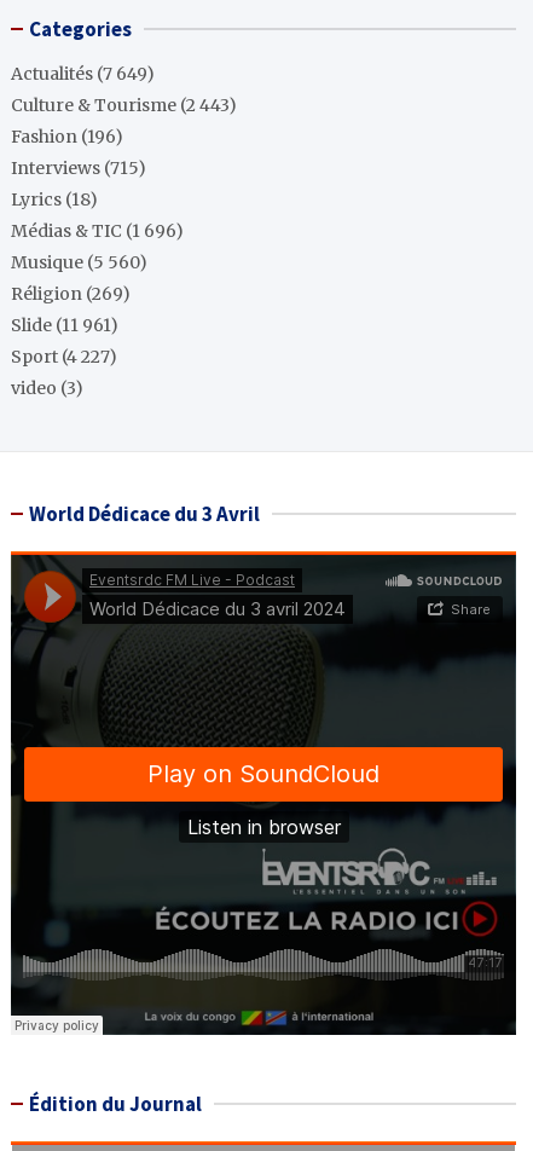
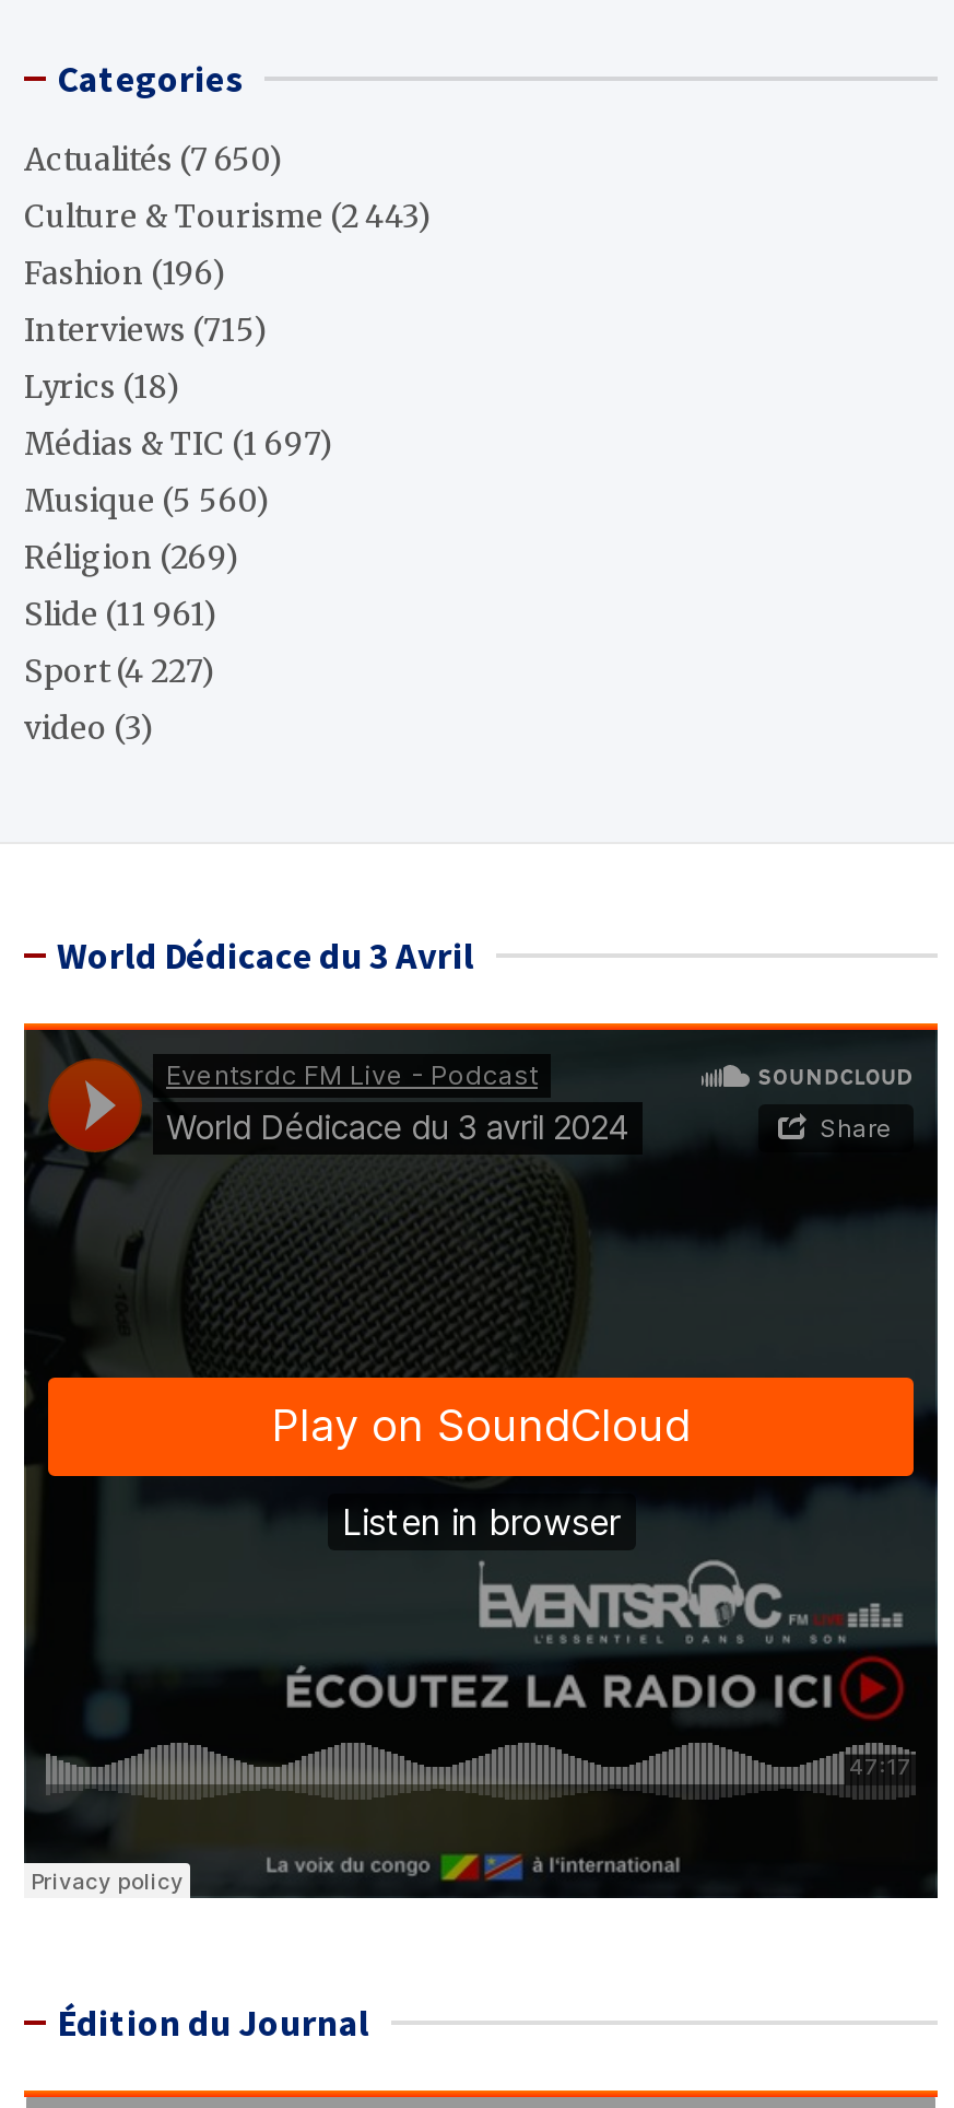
[11,63,155,85] Actualités (7 649) -> [24,140,284,180] Actualités (7 650)
[11,220,184,242] Médias & TIC (1 696) -> [24,424,334,464] Médias & TIC (1 697)

